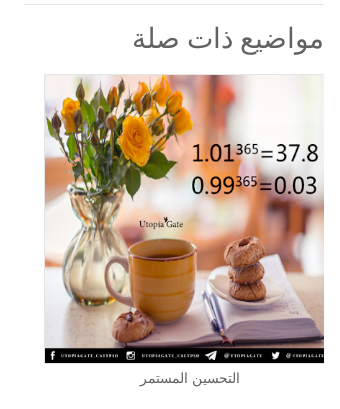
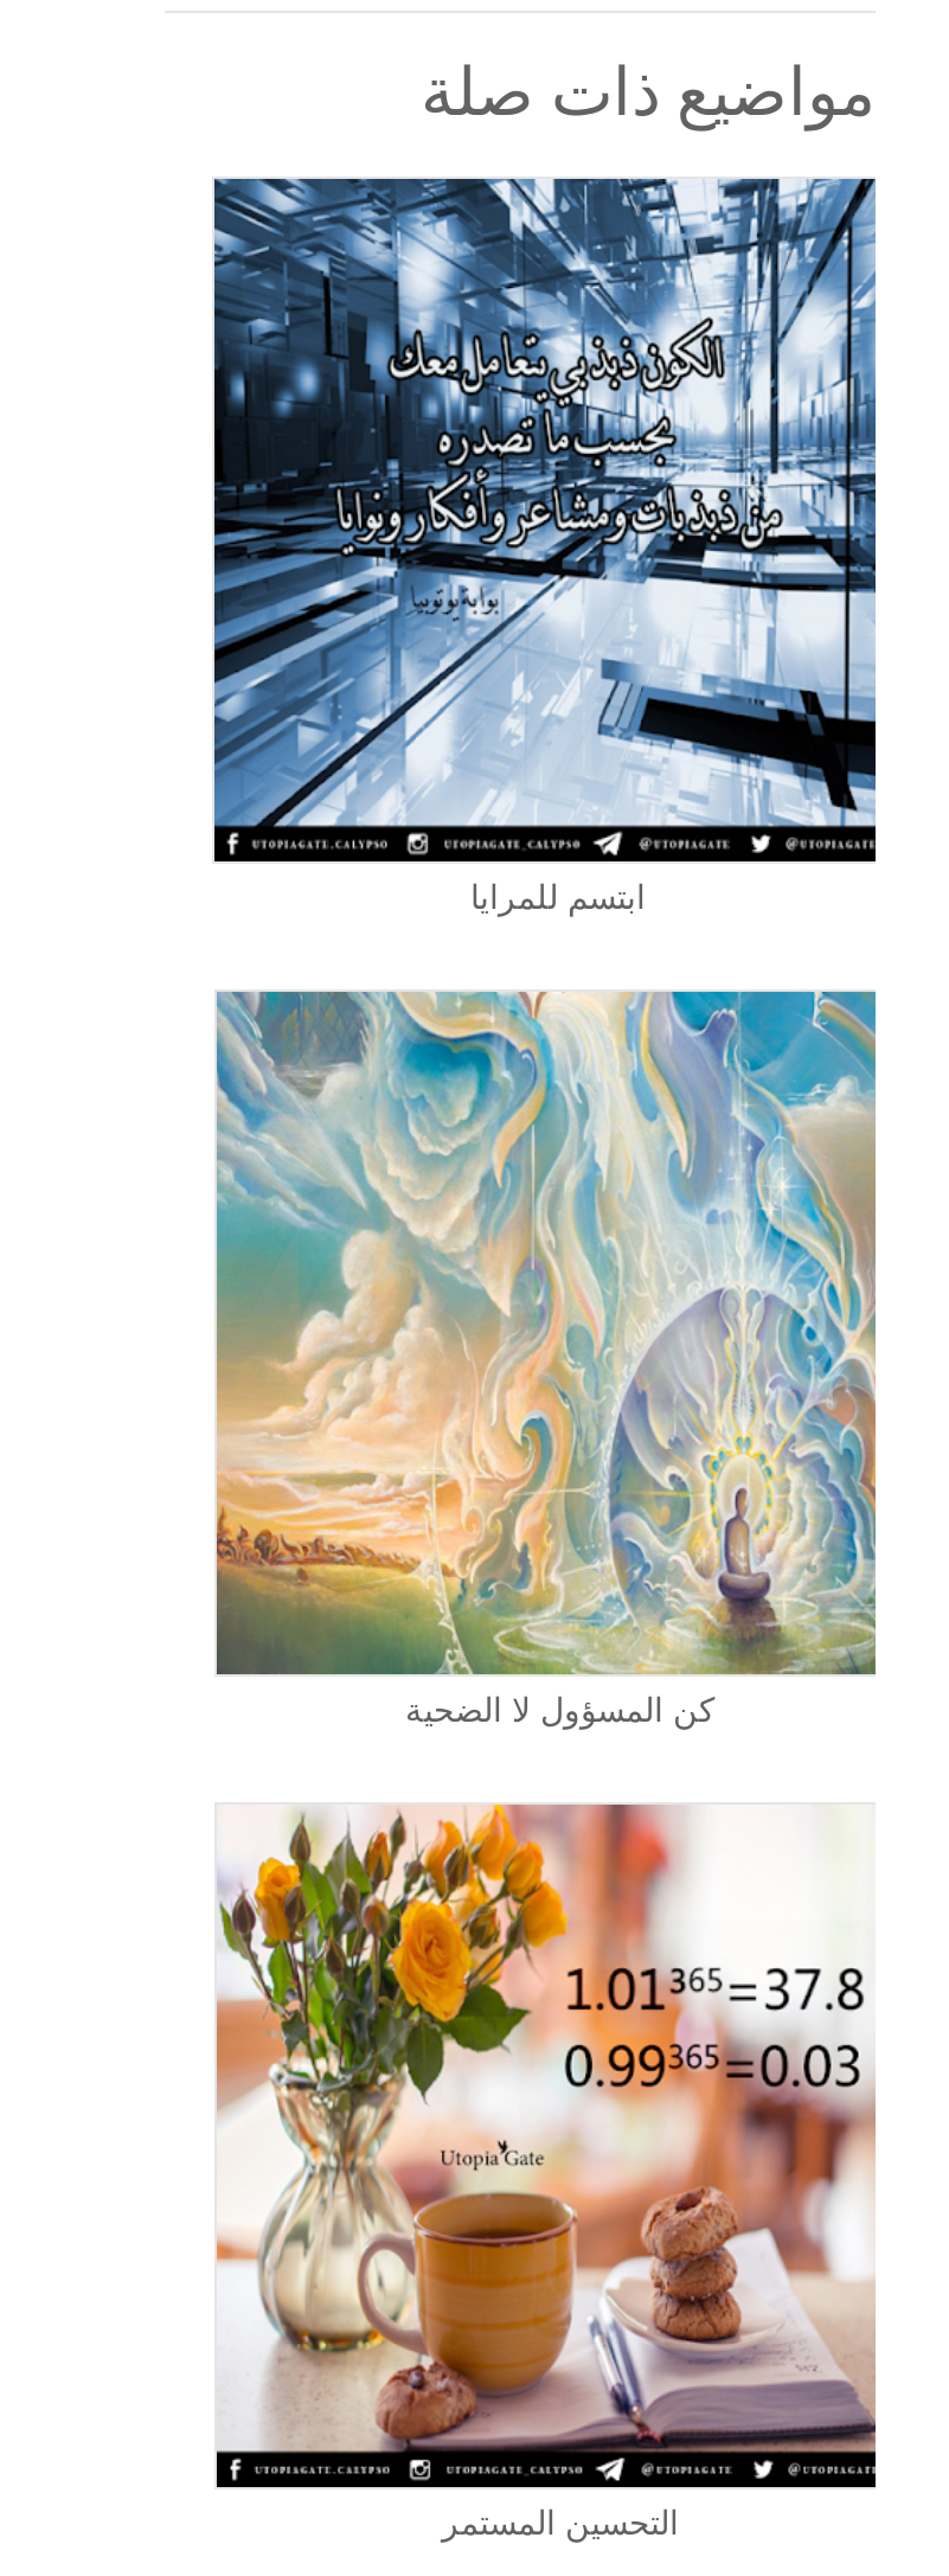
none -> [212,177,878,916] [image] | ابتسم للمرايا
none -> [214,989,878,1729] [image] | كن المسؤول لا الضحية

